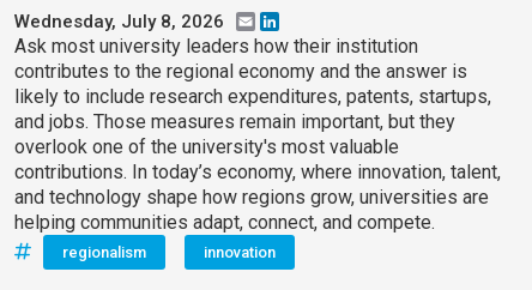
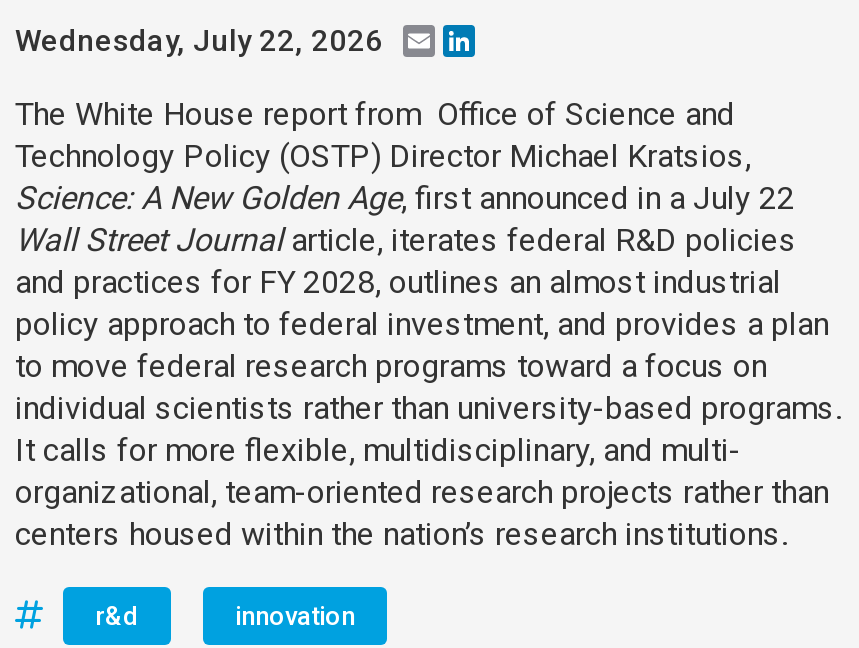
[14,11,224,33] Wednesday, July 8, 2026 -> [15,23,383,59] Wednesday, July 22, 2026
[14,35,501,261] Ask most university leaders how their institution | contributes to the regional economy and the answer is | likely to include research expenditures, patents, startups, | and jobs. Those measures remain important, but they | overlook one of the university's most valuable | contributions. In today’s economy, where innovation, talent, | and technology shape how regions grow, universities are | helping communities adapt, connect, and compete. | regionalism -> [15,95,841,631] The White House report from Office of Science and | Technology Policy (OSTP) Director Michael Kratsios, | Science: A New Golden Age, first announced in a July 22 | Wall Street Journal article, iterates federal R&D policies | and practices for FY 2028, outlines an almost industrial | policy approach to federal investment, and provides a plan | to move federal research programs toward a focus on | individual scientists rather than university-based programs. | It calls for more flexible, multidisciplinary, and multi- | organizational, team-oriented research projects rather than | centers housed within the nation’s research institutions. | r&d

